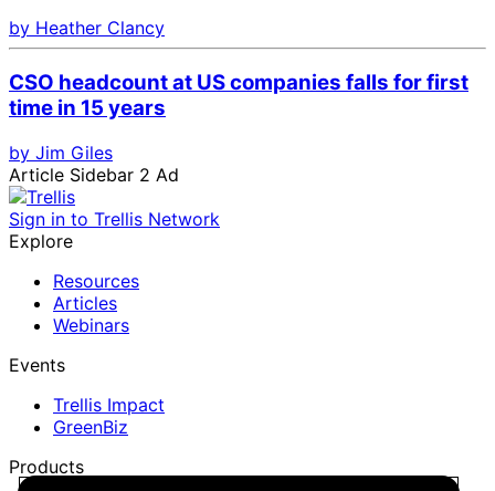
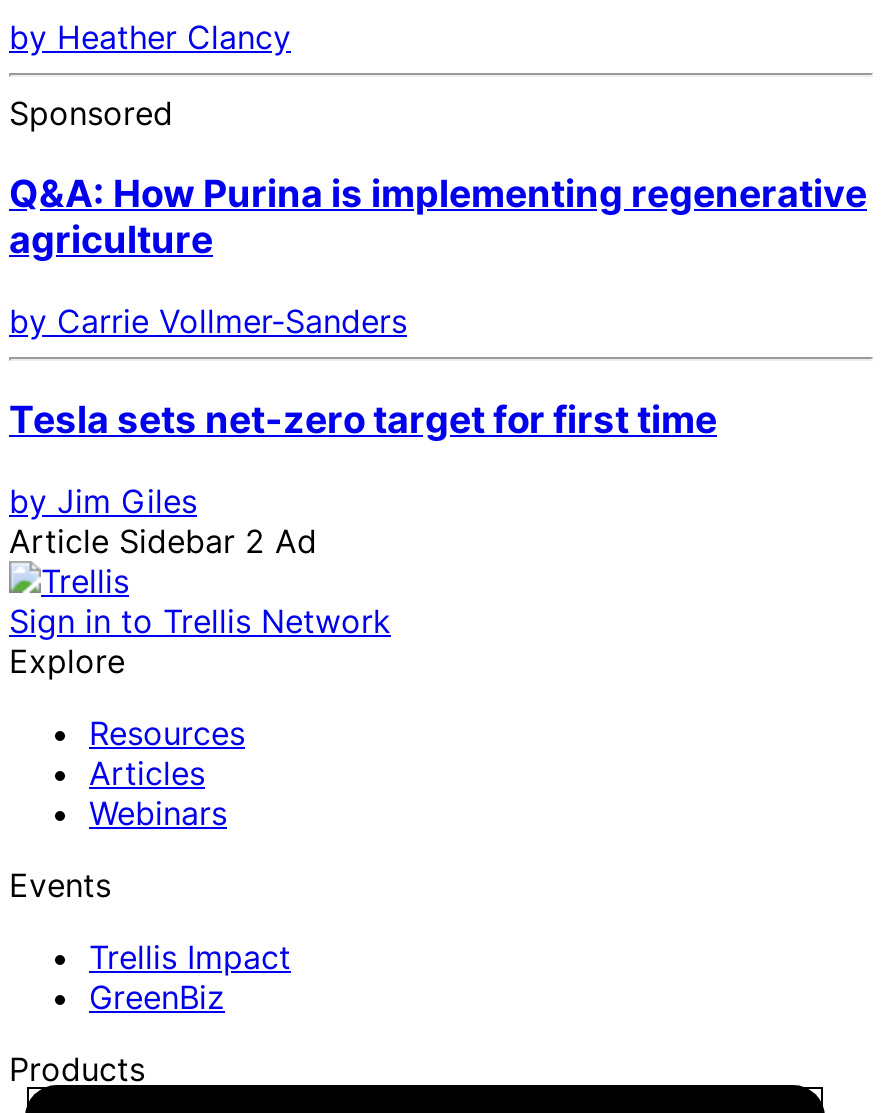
[9,70,468,121] CSO headcount at US companies falls for first | time in 15 years -> [9,93,867,444] Sponsored | Q&A: How Purina is implementing regenerative | agriculture | by Carrie Vollmer-Sanders | Tesla sets net-zero target for first time

